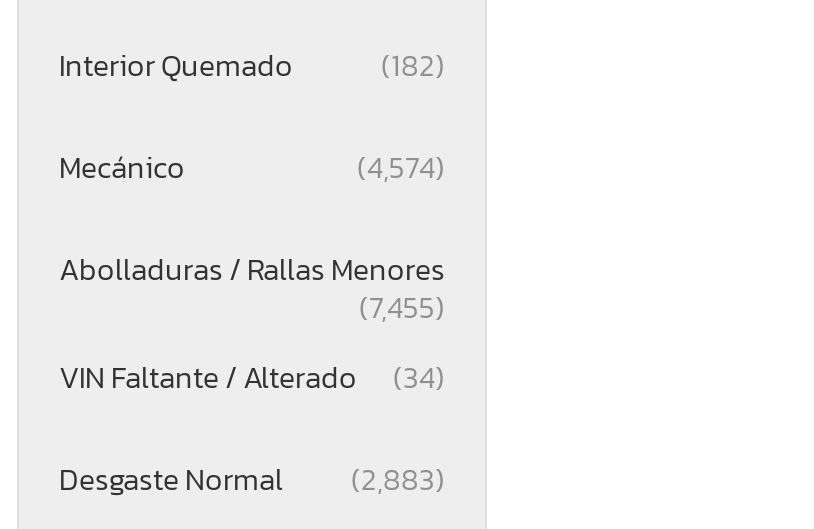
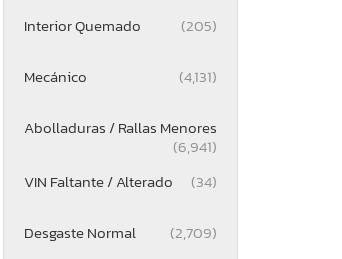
[59,41,445,87] Interior Quemado (182) -> [24,13,217,36] Interior Quemado (205)
[357,143,445,189] (4,574) -> [179,64,217,87] (4,131)
[359,283,445,329] (7,455) -> [173,134,217,157] (6,941)
[59,455,445,501] Desgaste Normal (2,883) -> [24,220,217,243] Desgaste Normal (2,709)

